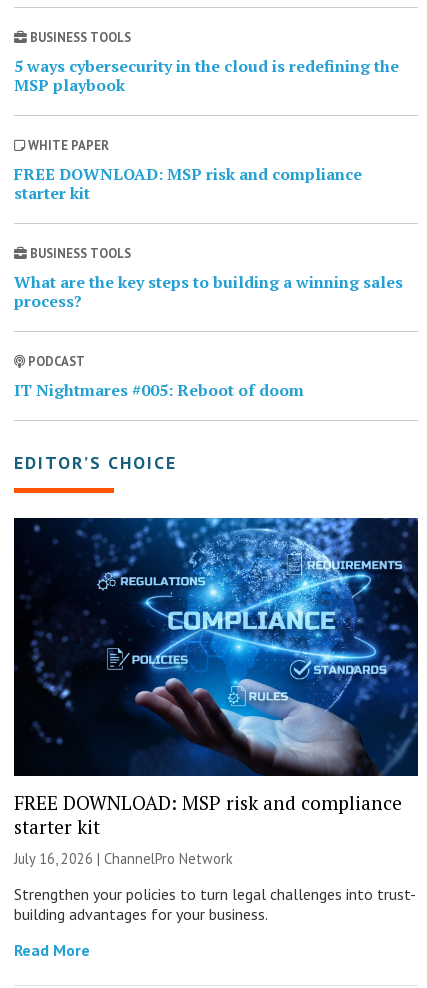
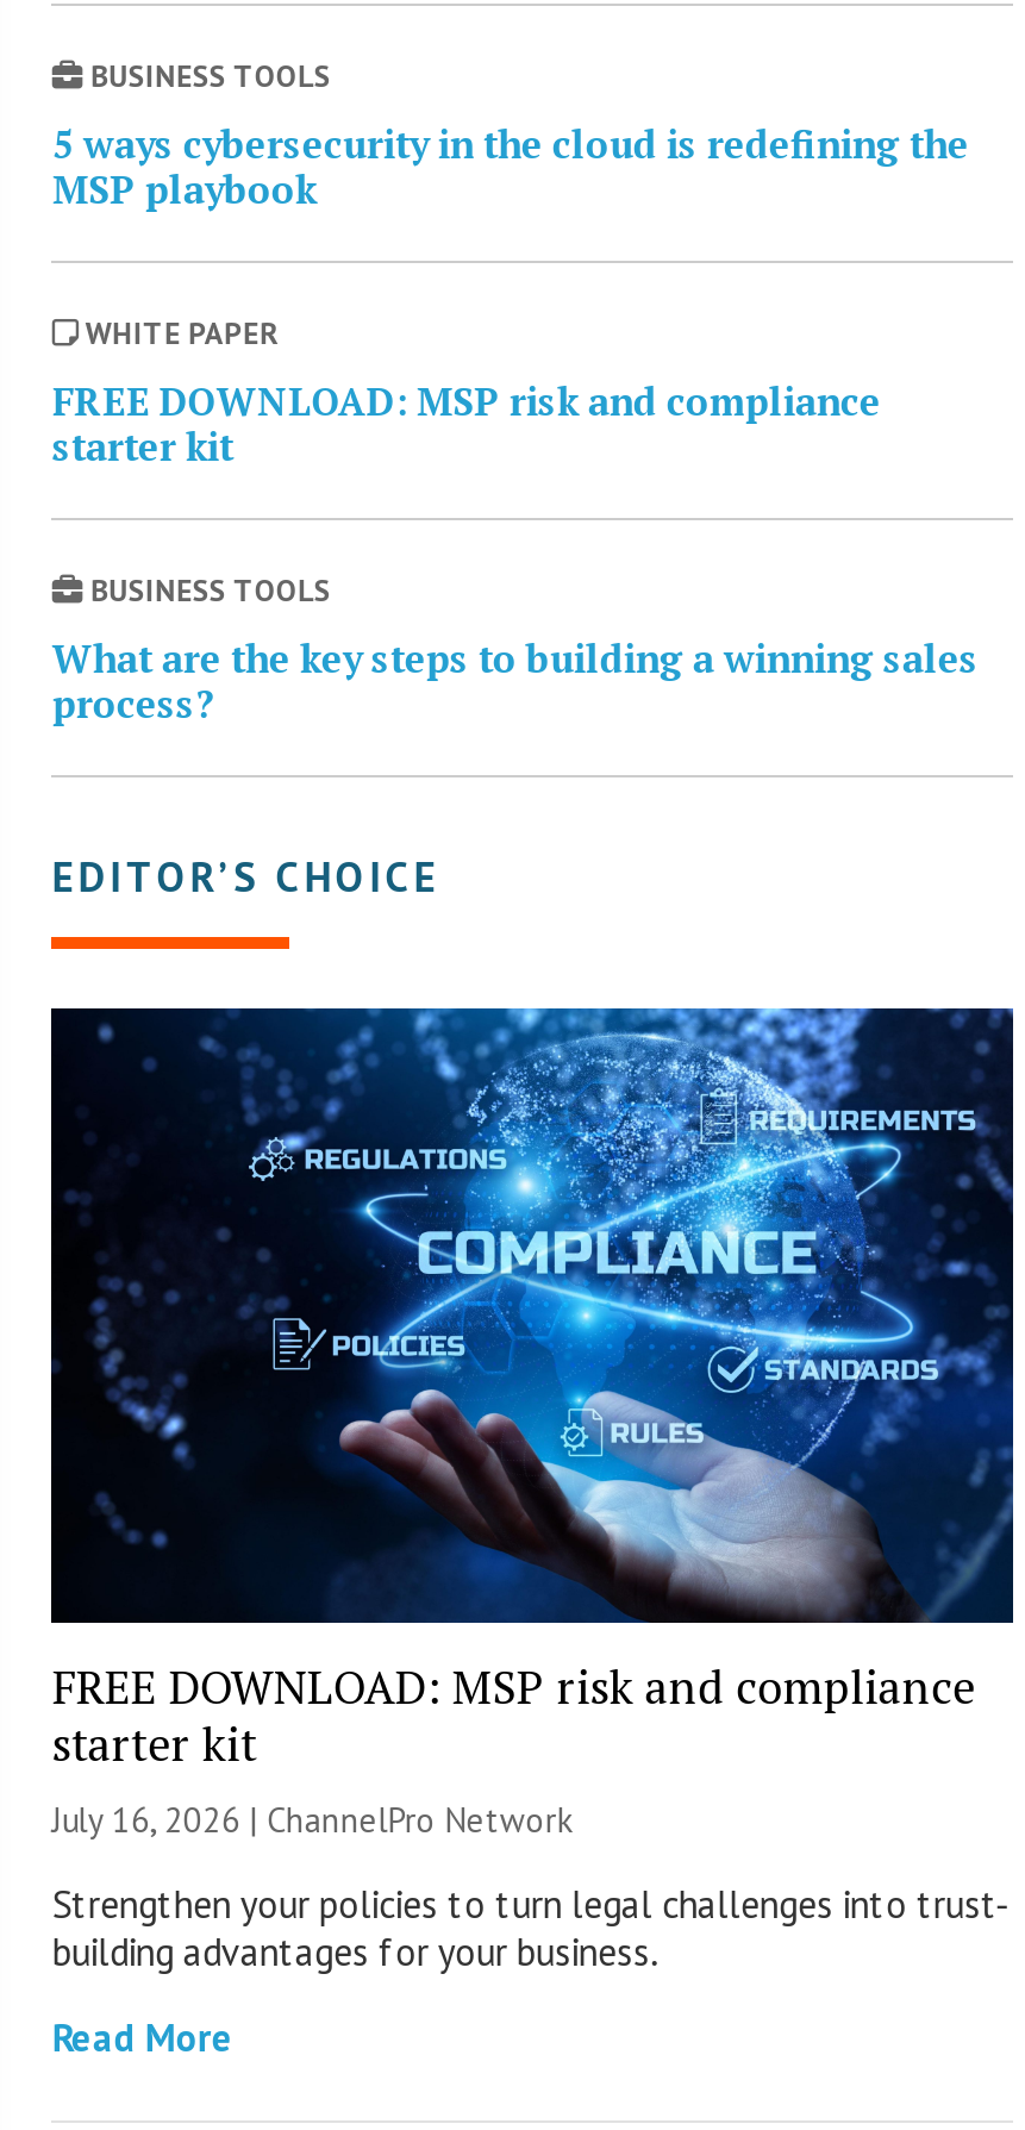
[14,353,304,401] PODCAST | IT Nightmares #005: Reboot of doom -> none

